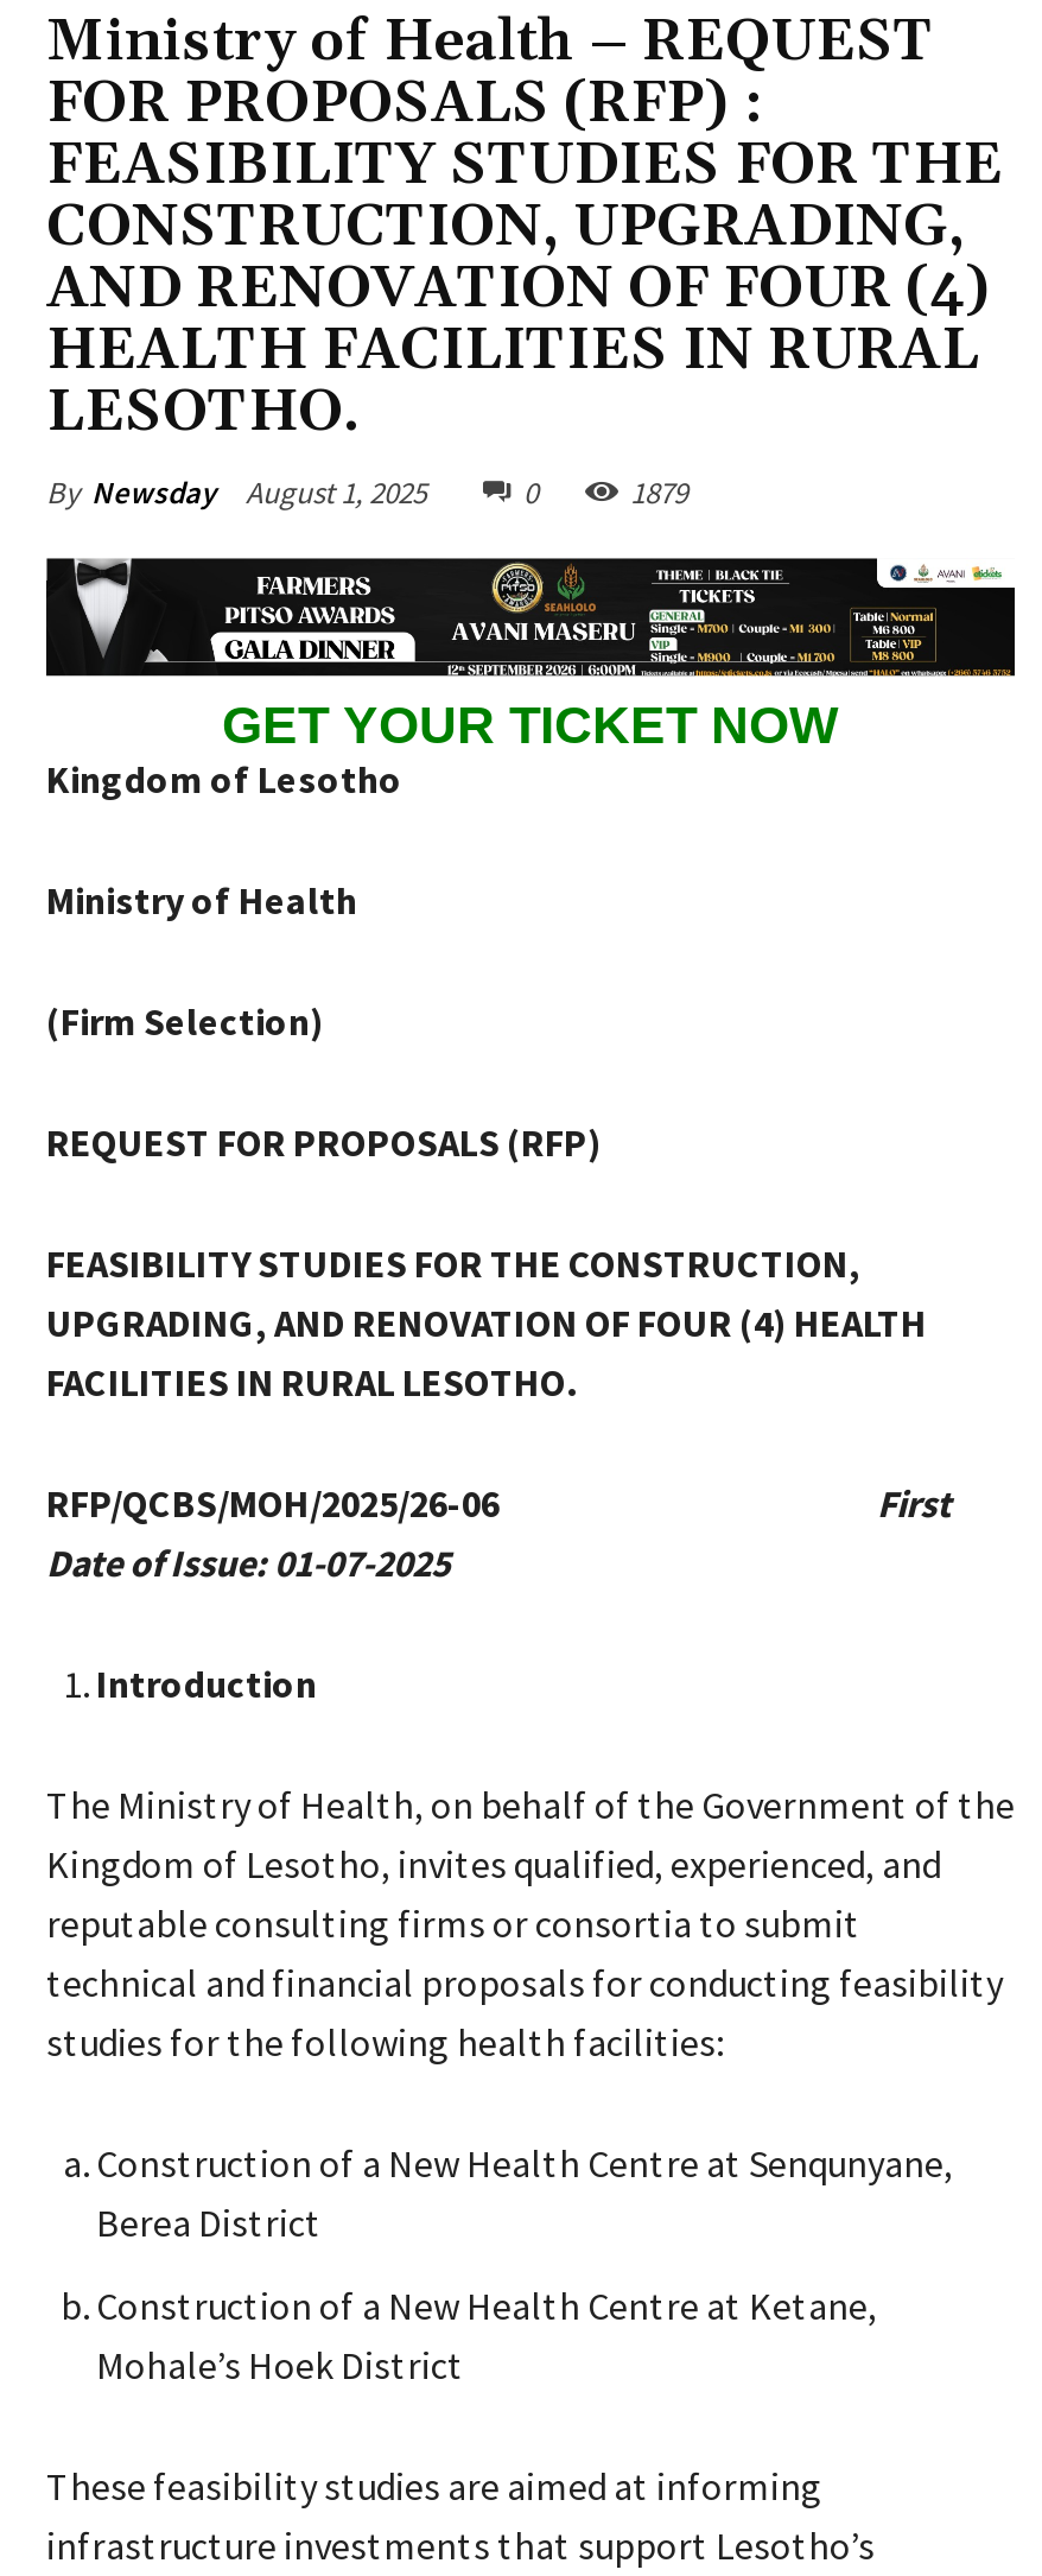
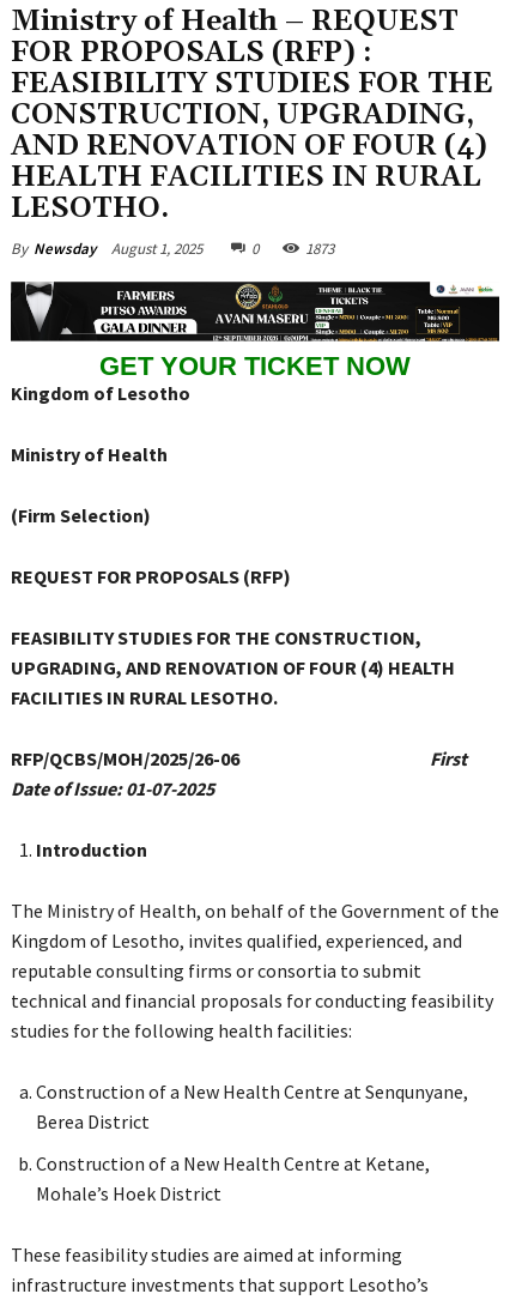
[630,472,687,512] 1879 -> [305,238,334,258] 1873

